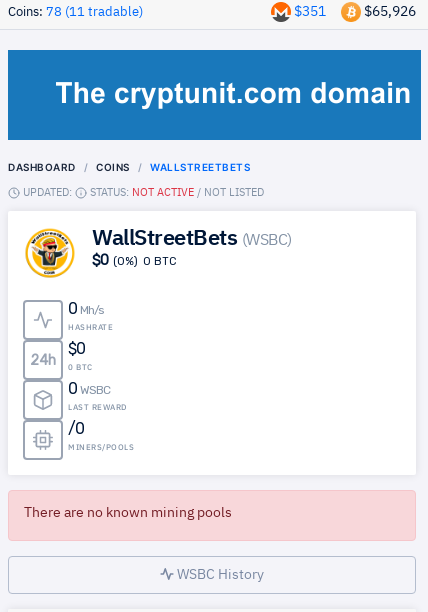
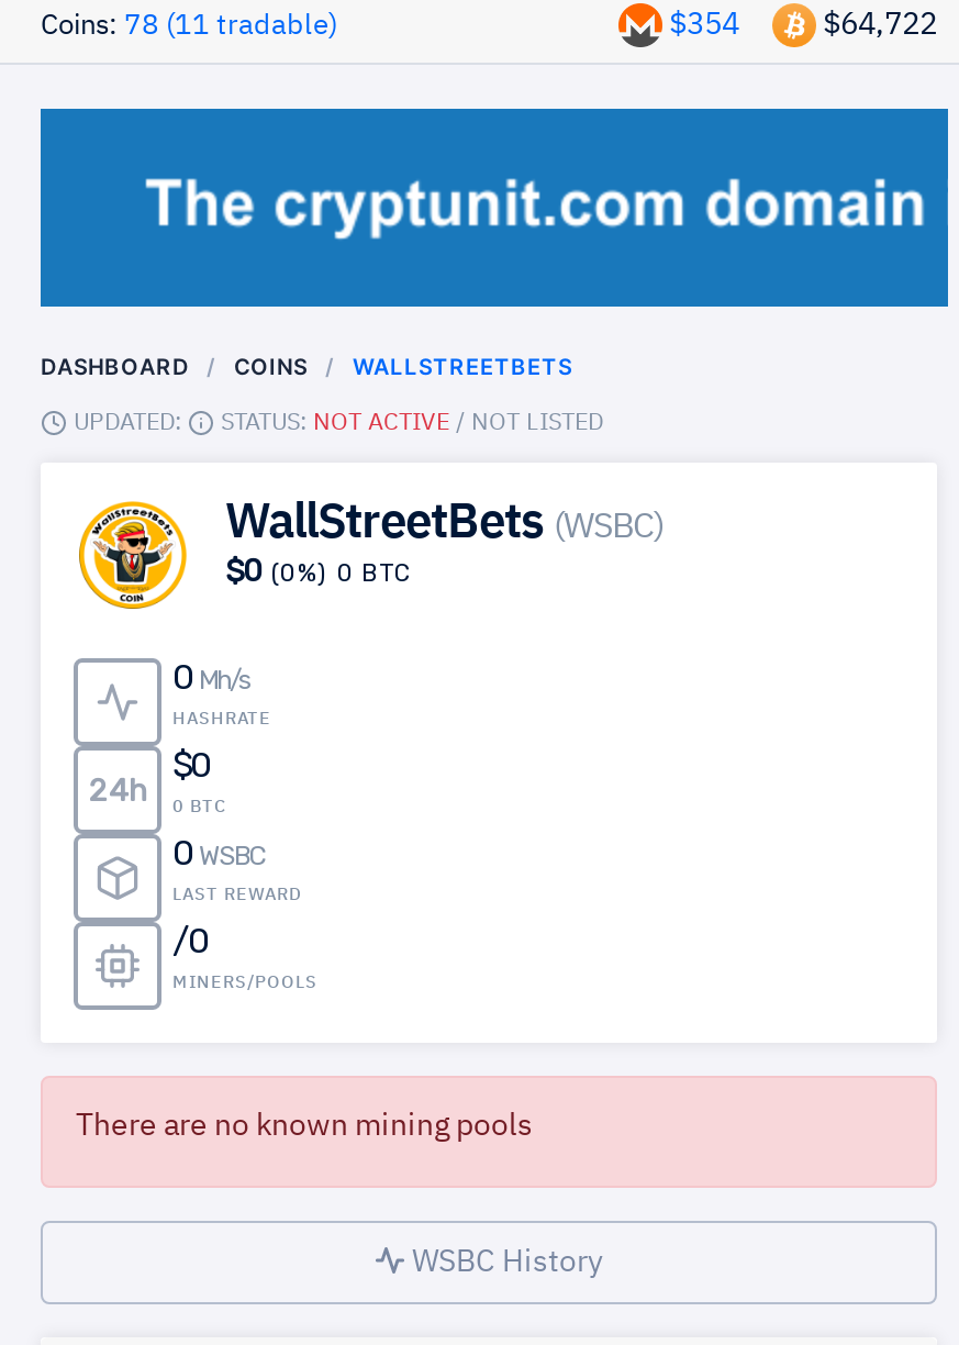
[294,5,326,19] $351 -> [669,10,739,41] $354
[364,5,416,19] $65,926 -> [823,10,937,41] $64,722

